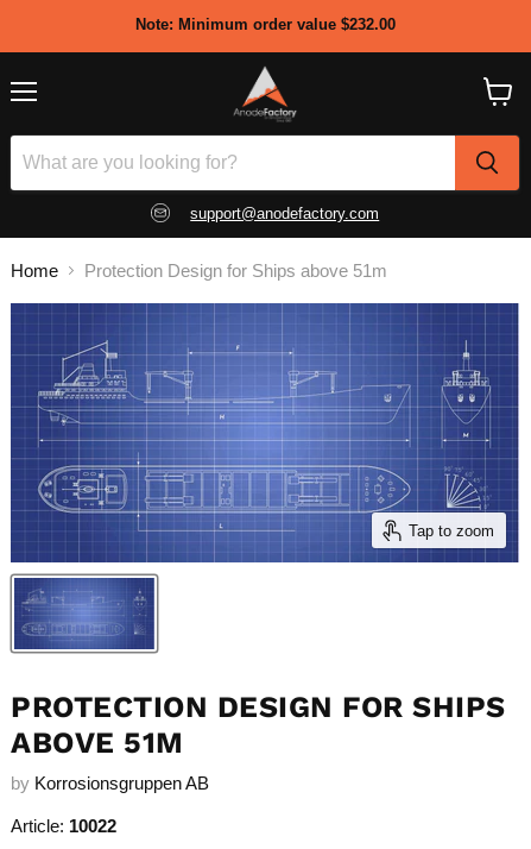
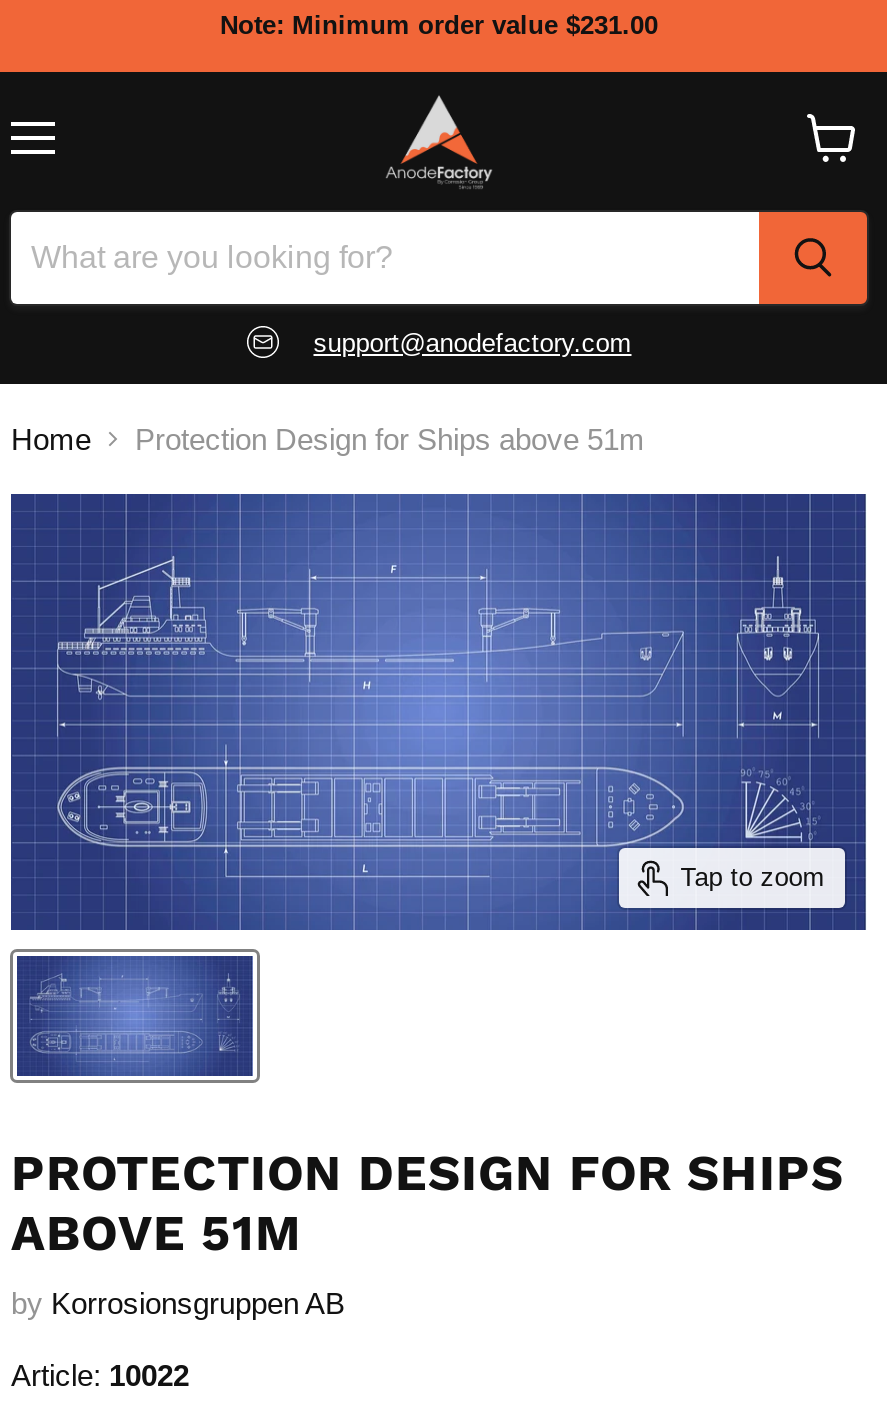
[135,15,395,33] Note: Minimum order value $232.00 -> [220,10,658,40] Note: Minimum order value $231.00

